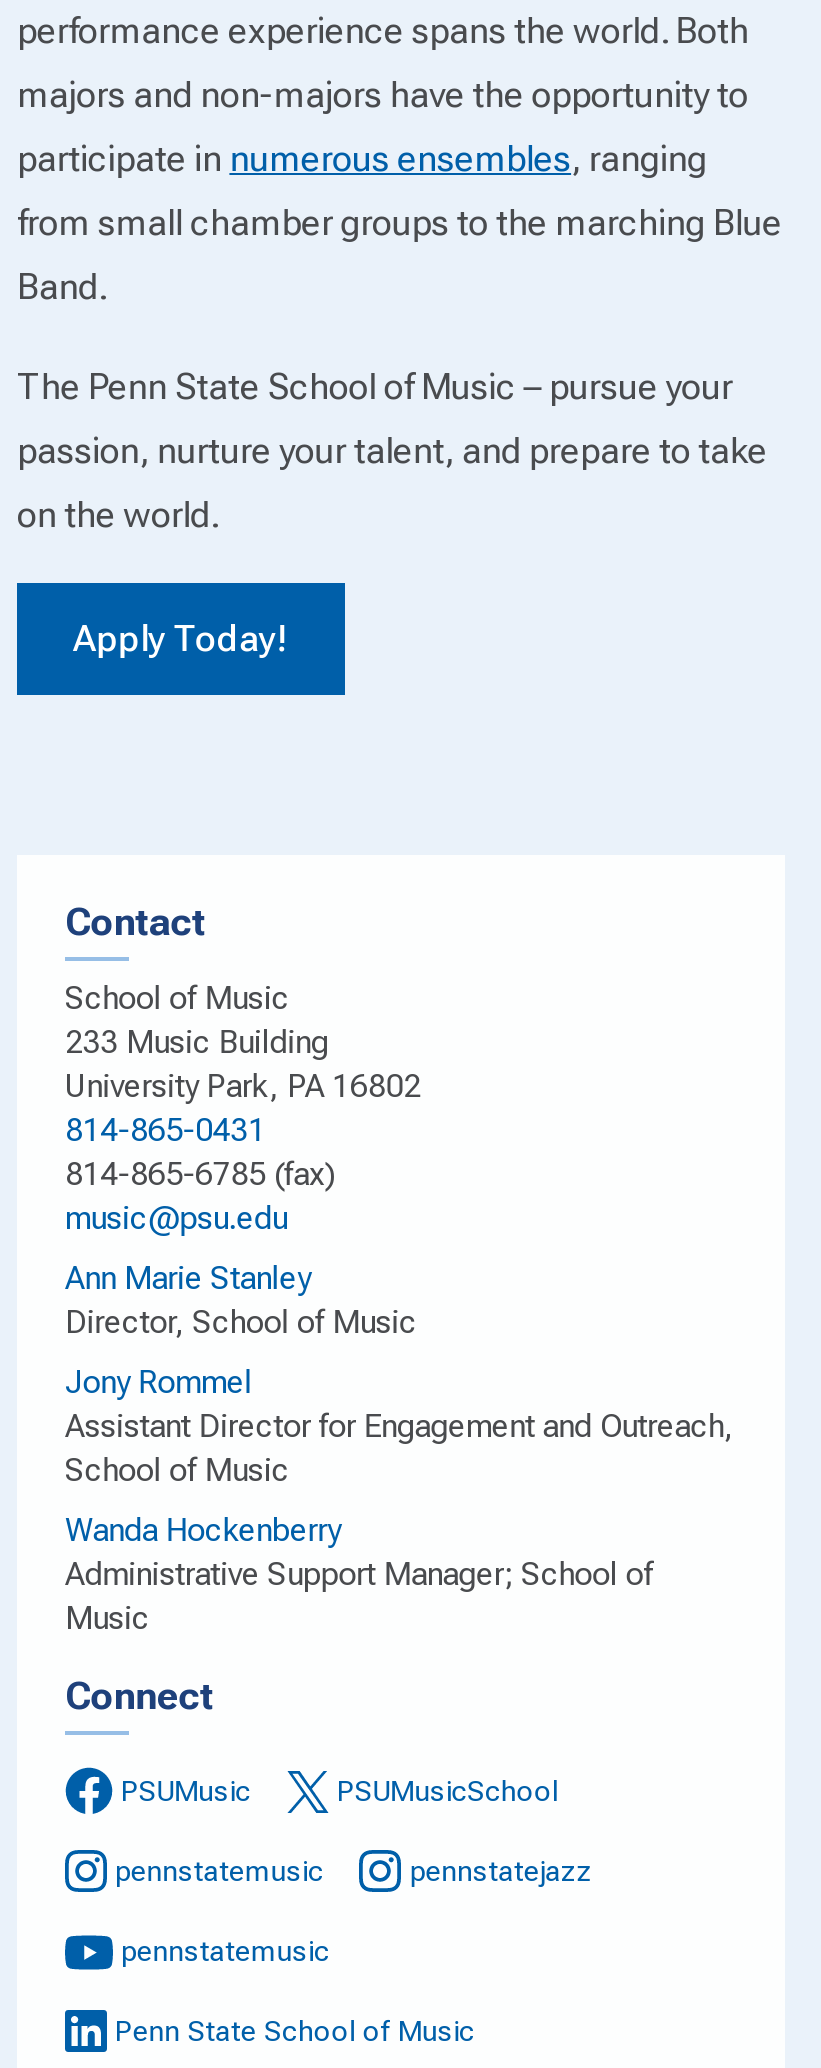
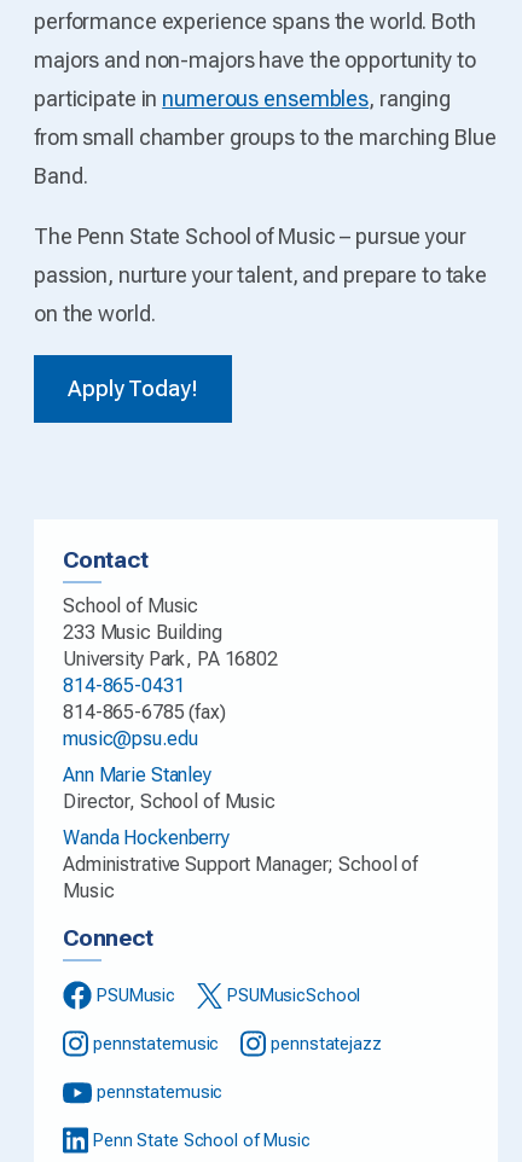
[65,1363,734,1489] Jony Rommel | Assistant Director for Engagement and Outreach, | School of Music -> none

